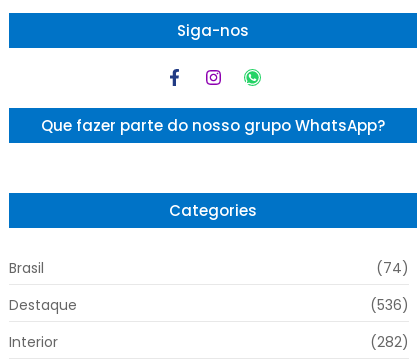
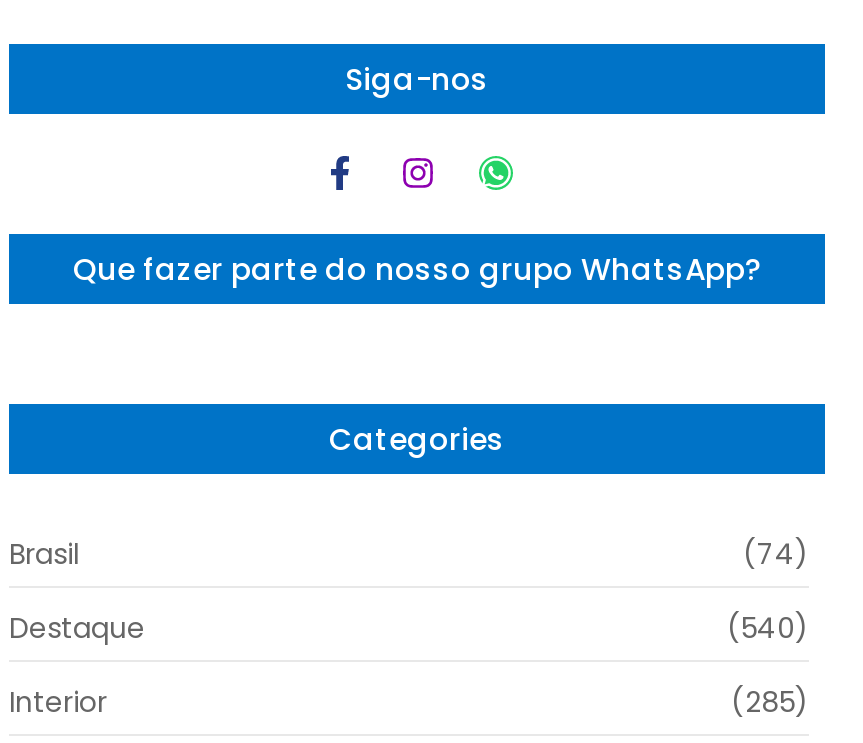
[366,294,409,314] (536) -> [719,609,809,649] (540)
[366,331,409,351] (282) -> [723,683,809,723] (285)

